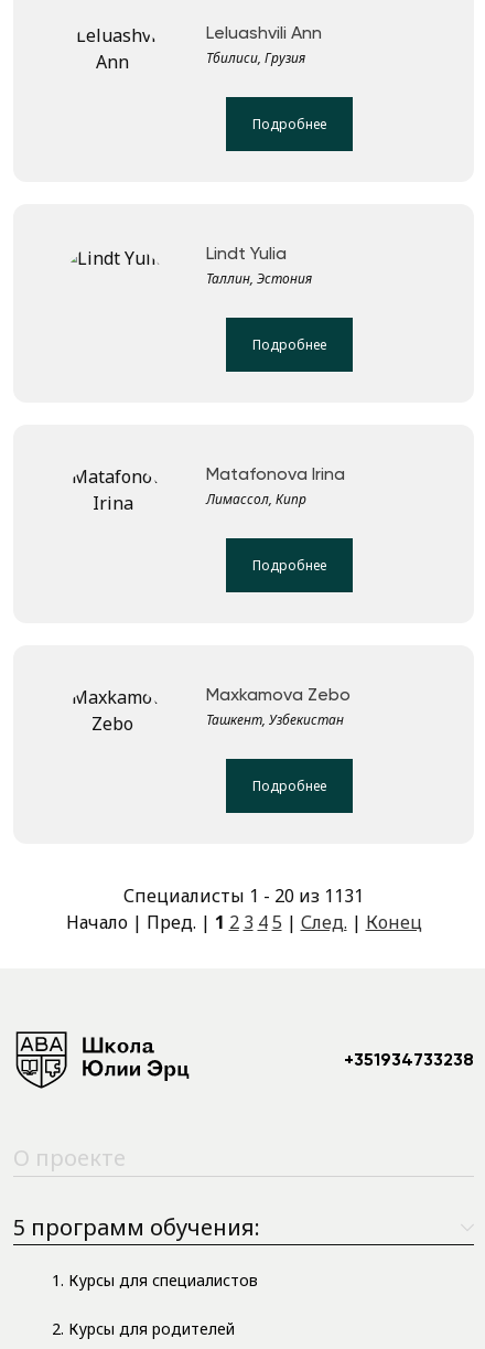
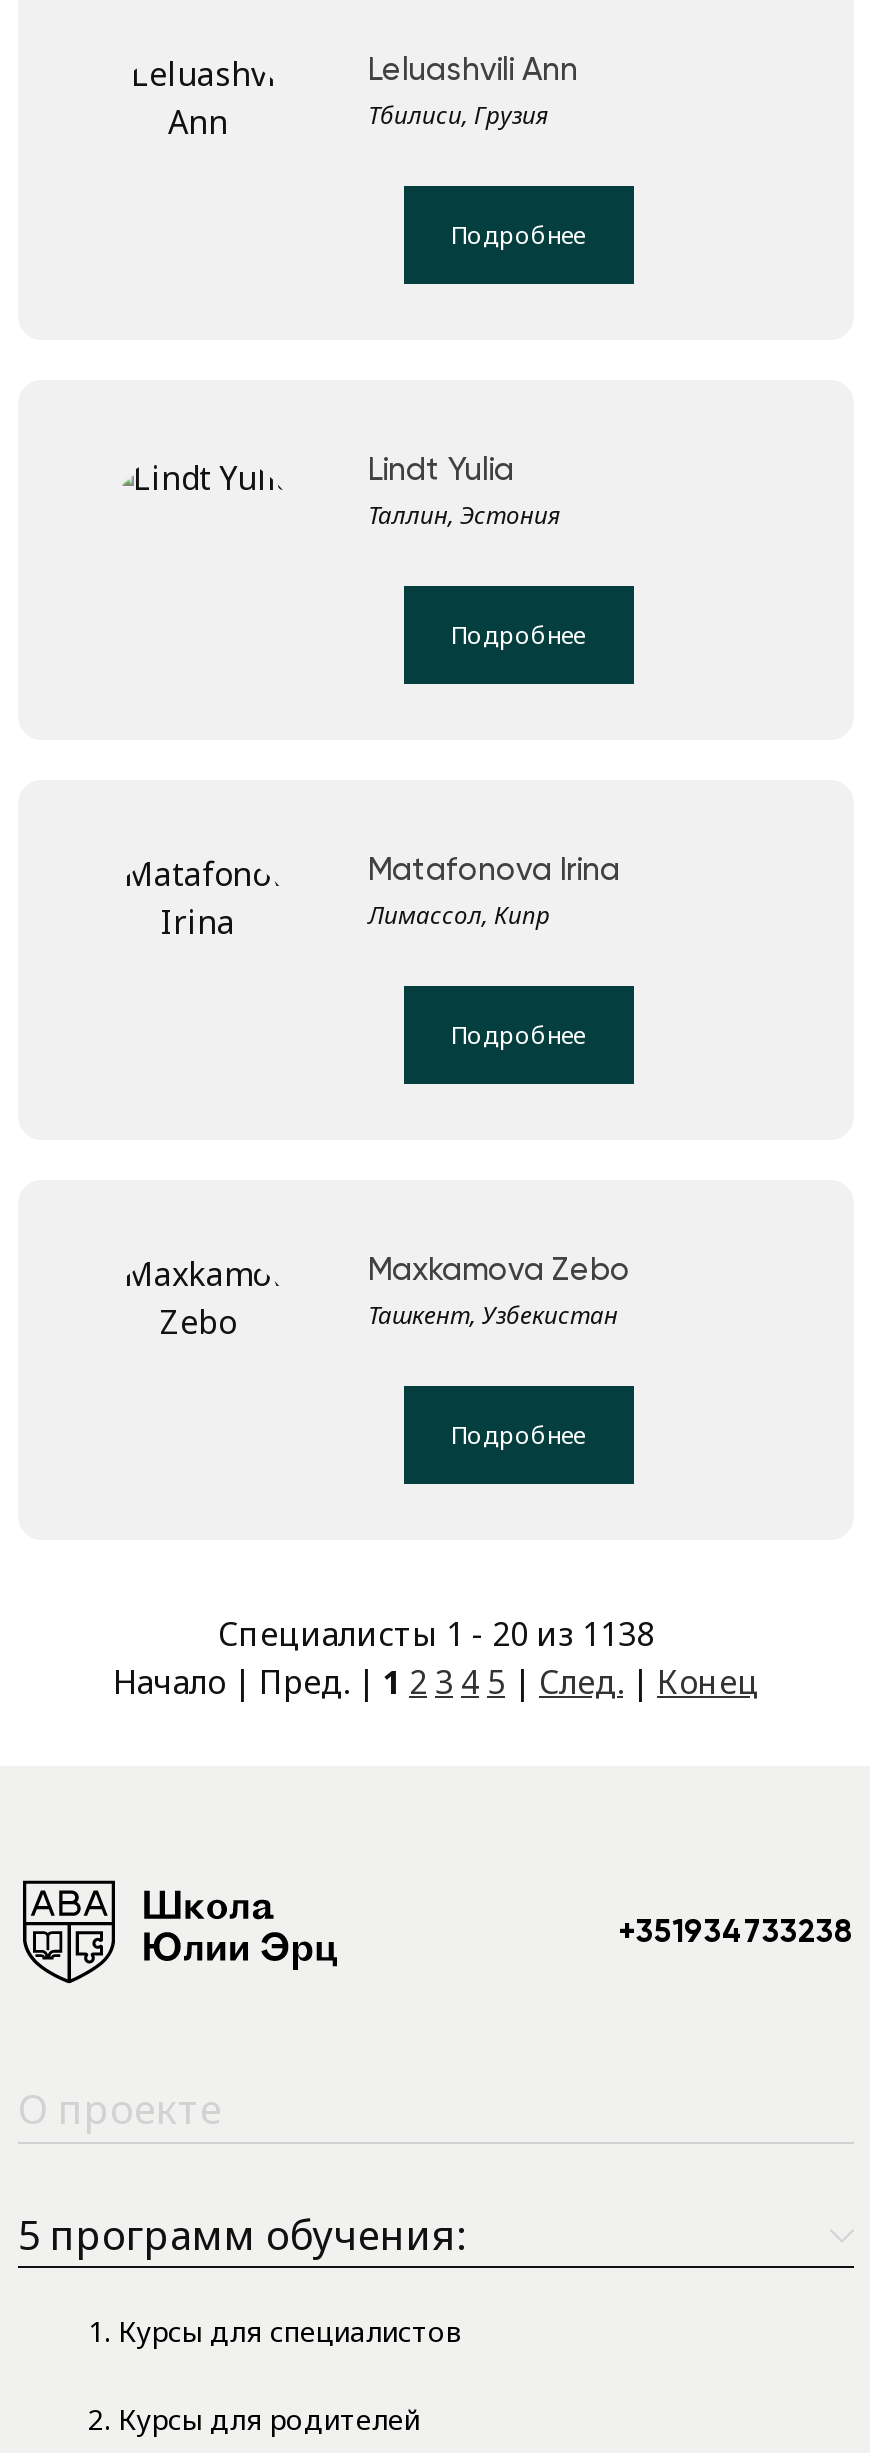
[123,884,364,908] Специалисты 1 - 20 из 1131 -> [218,1612,654,1656] Специалисты 1 - 20 из 1138

